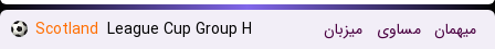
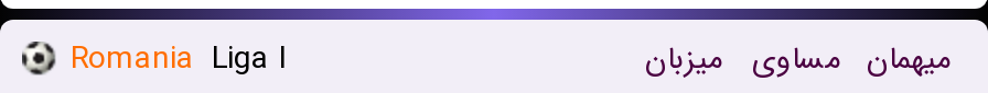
[35,17,252,41] Scotland League Cup Group H -> [71,35,284,83] Romania Liga I

